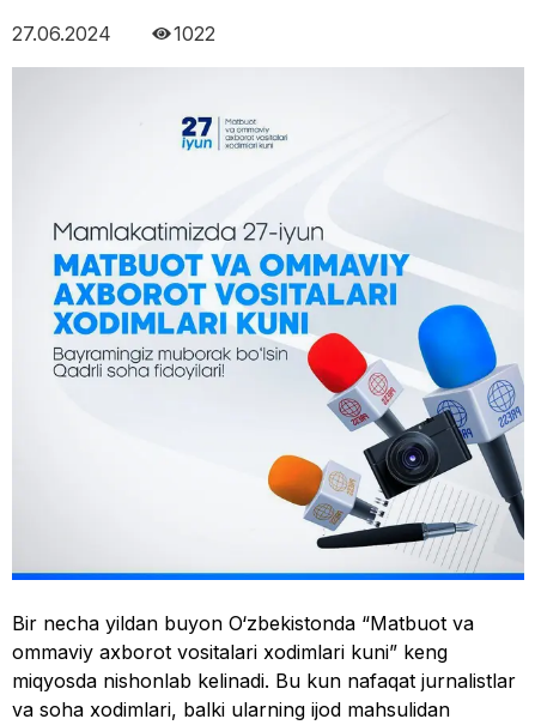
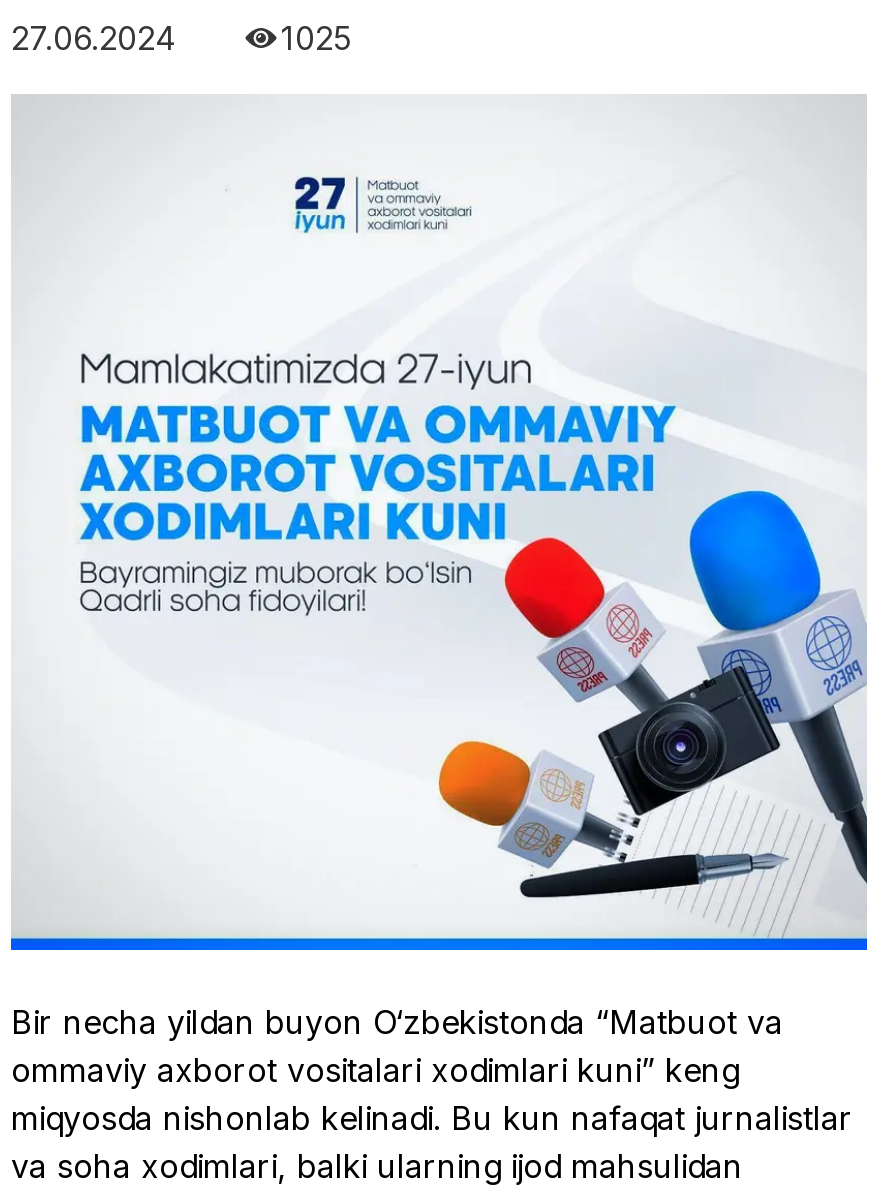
[174,22,215,46] 1022 -> [281,18,351,58] 1025

